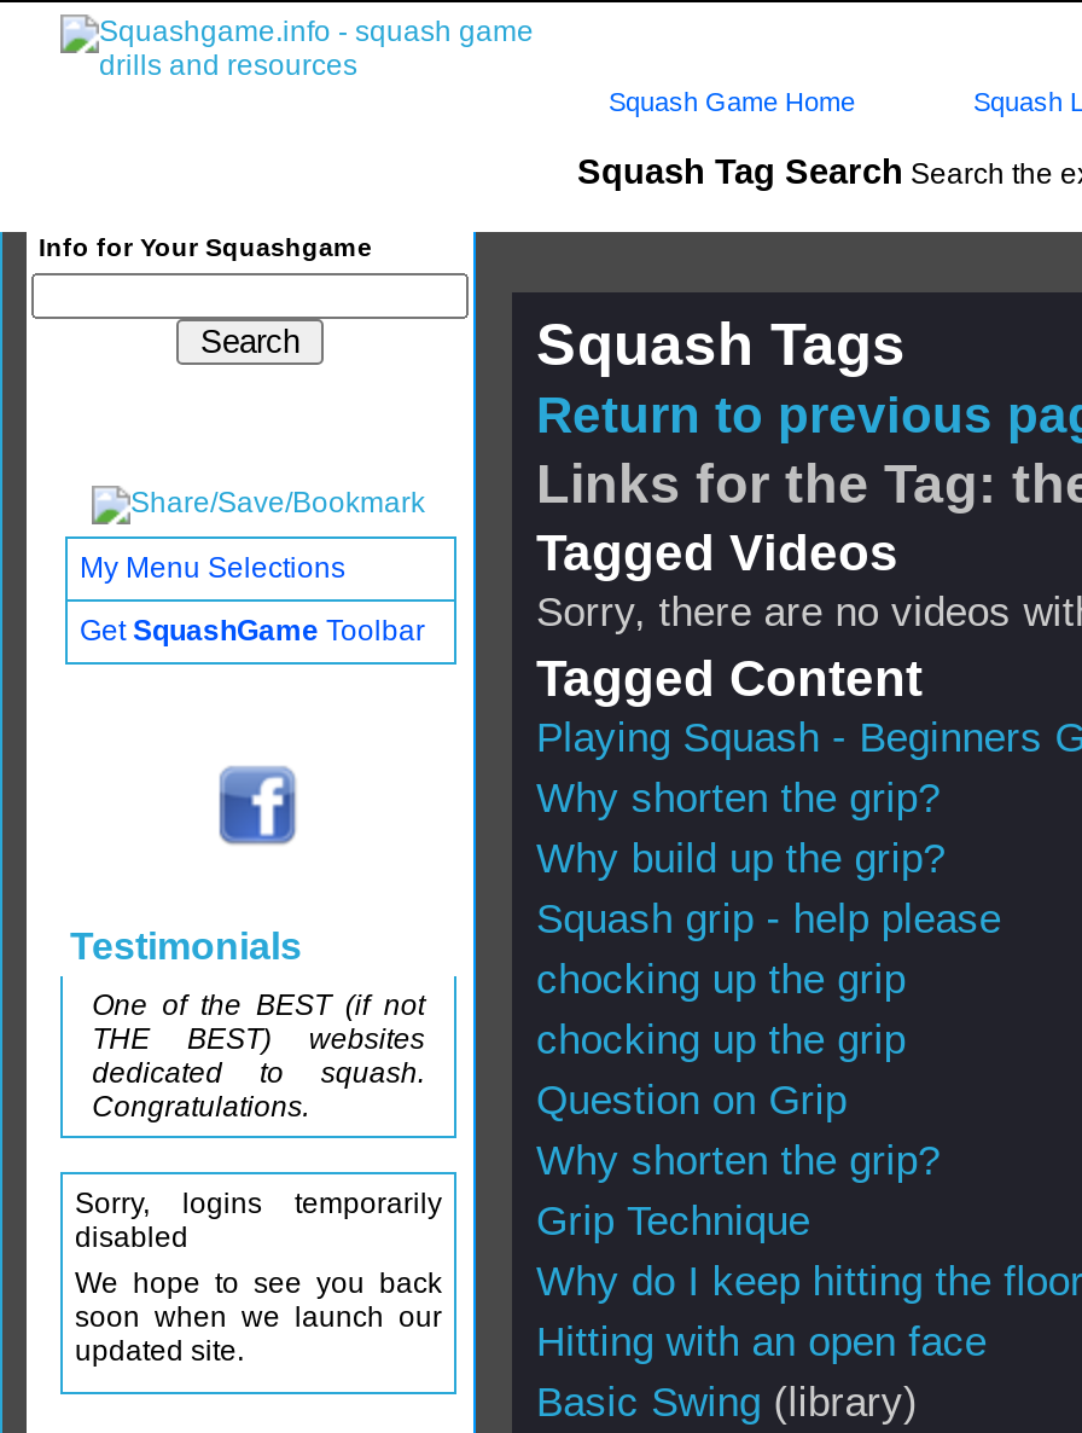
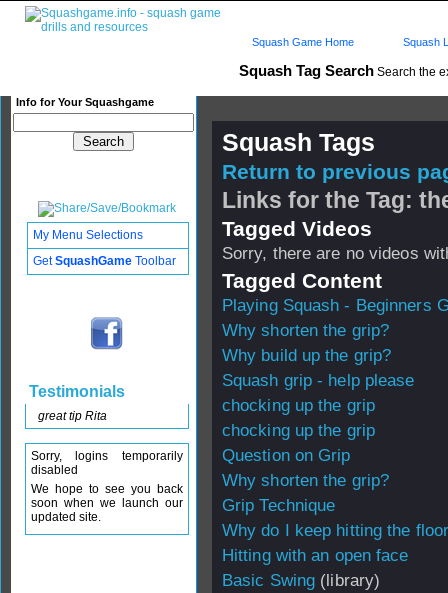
[92,988,425,1124] One of the BEST (if not | THE BEST) websites | dedicated to squash. | Congratulations. -> [38,409,107,423] great tip Rita
moved [75,1187,442,1368] -> [31,449,183,524]: Sorry, logins temporarily | disabled | We hope to see you back | soon when we launch our | updated site.

